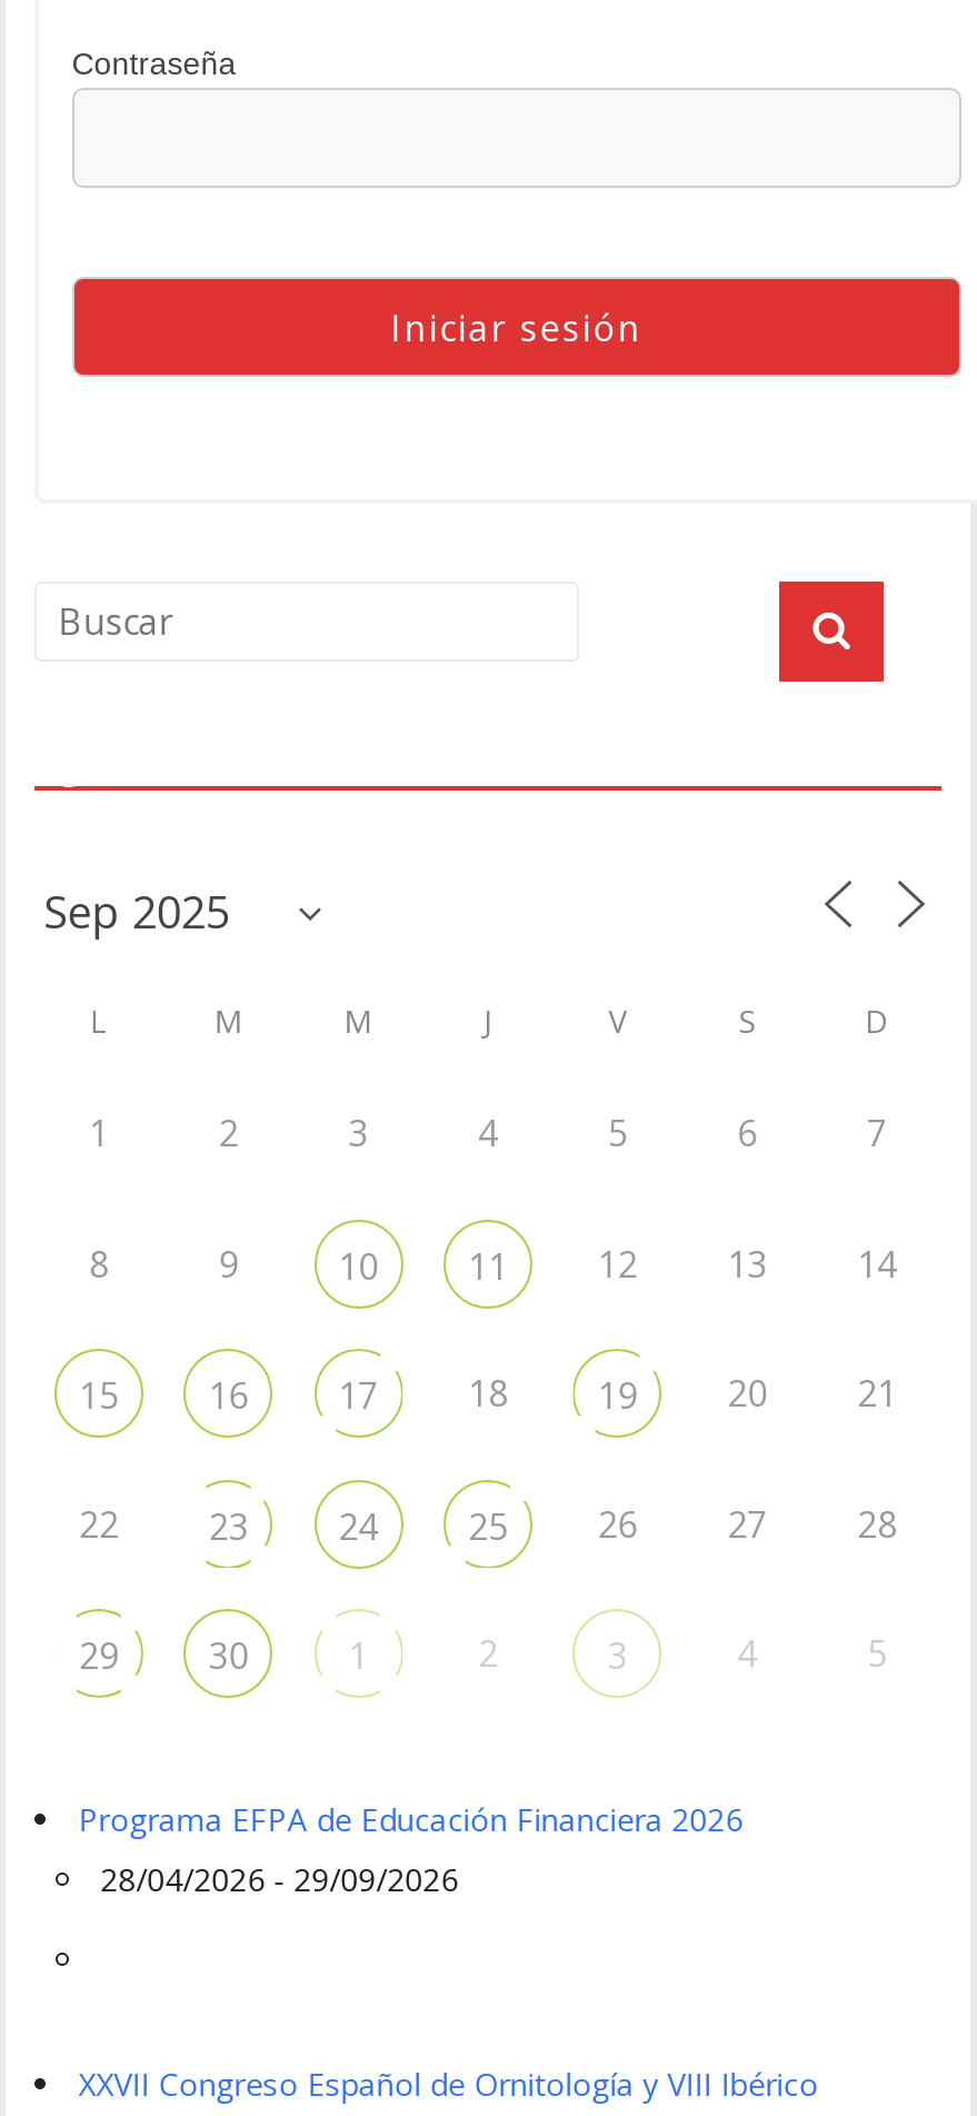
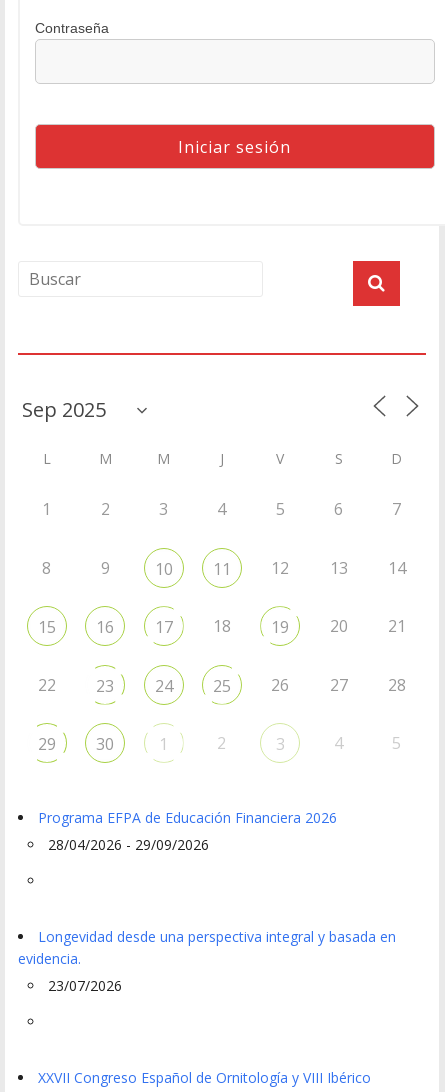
none -> [18,927,396,995] Longevidad desde una perspectiva integral y basada en | evidencia. | 23/07/2026

